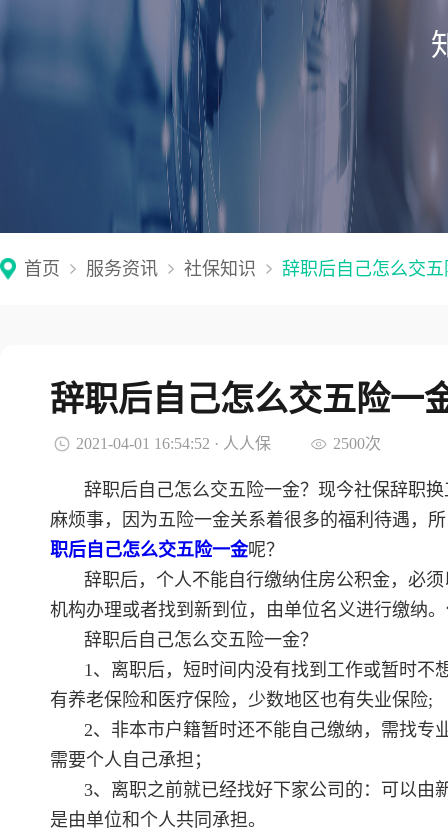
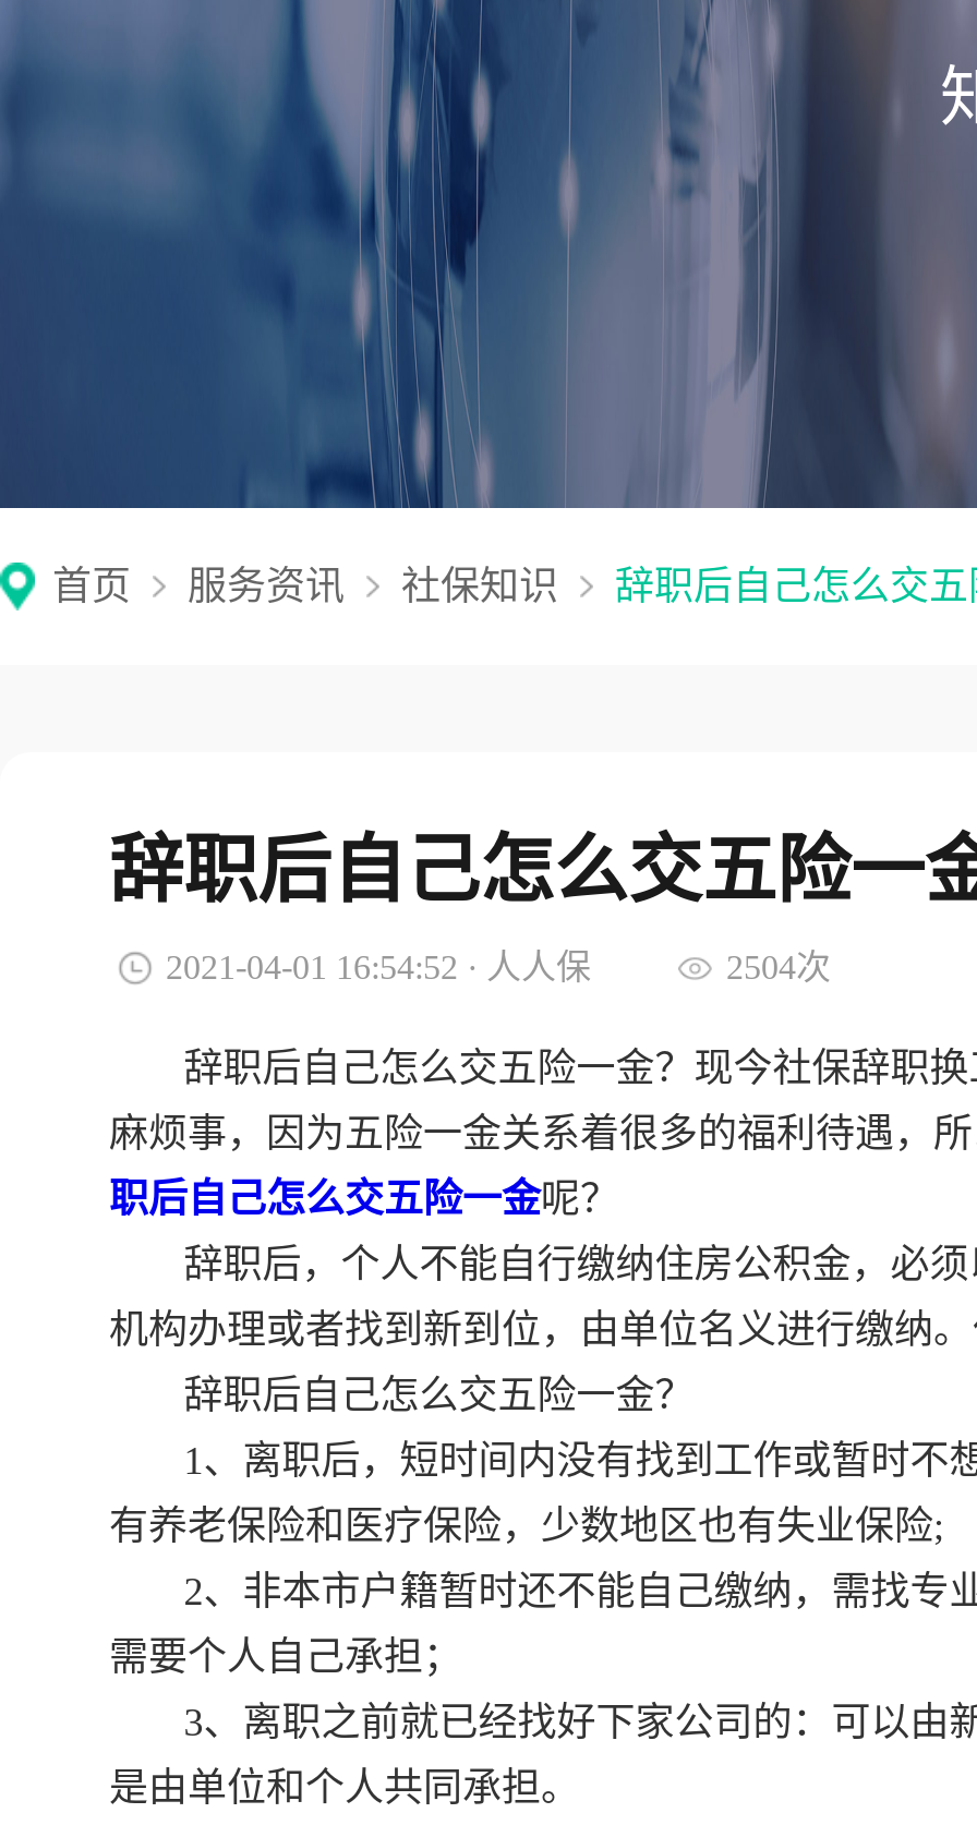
[333,435,381,452] 2500次 -> [726,948,831,986] 2504次

